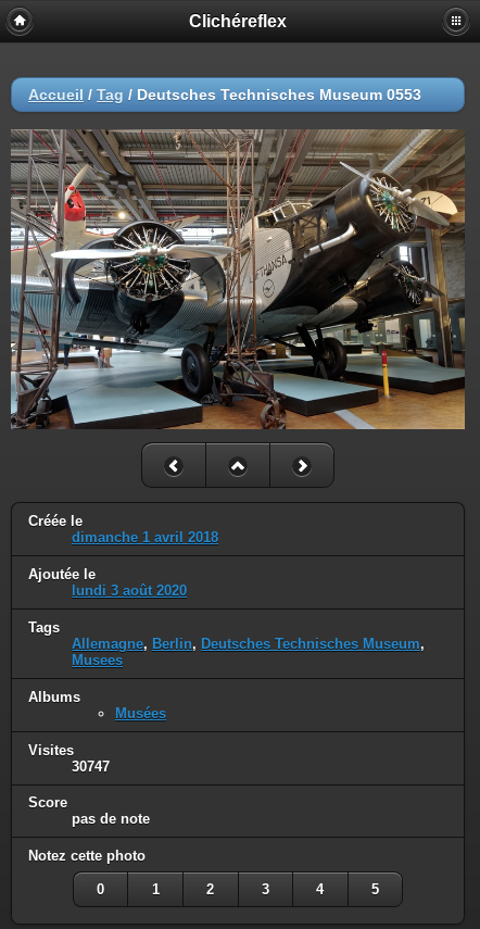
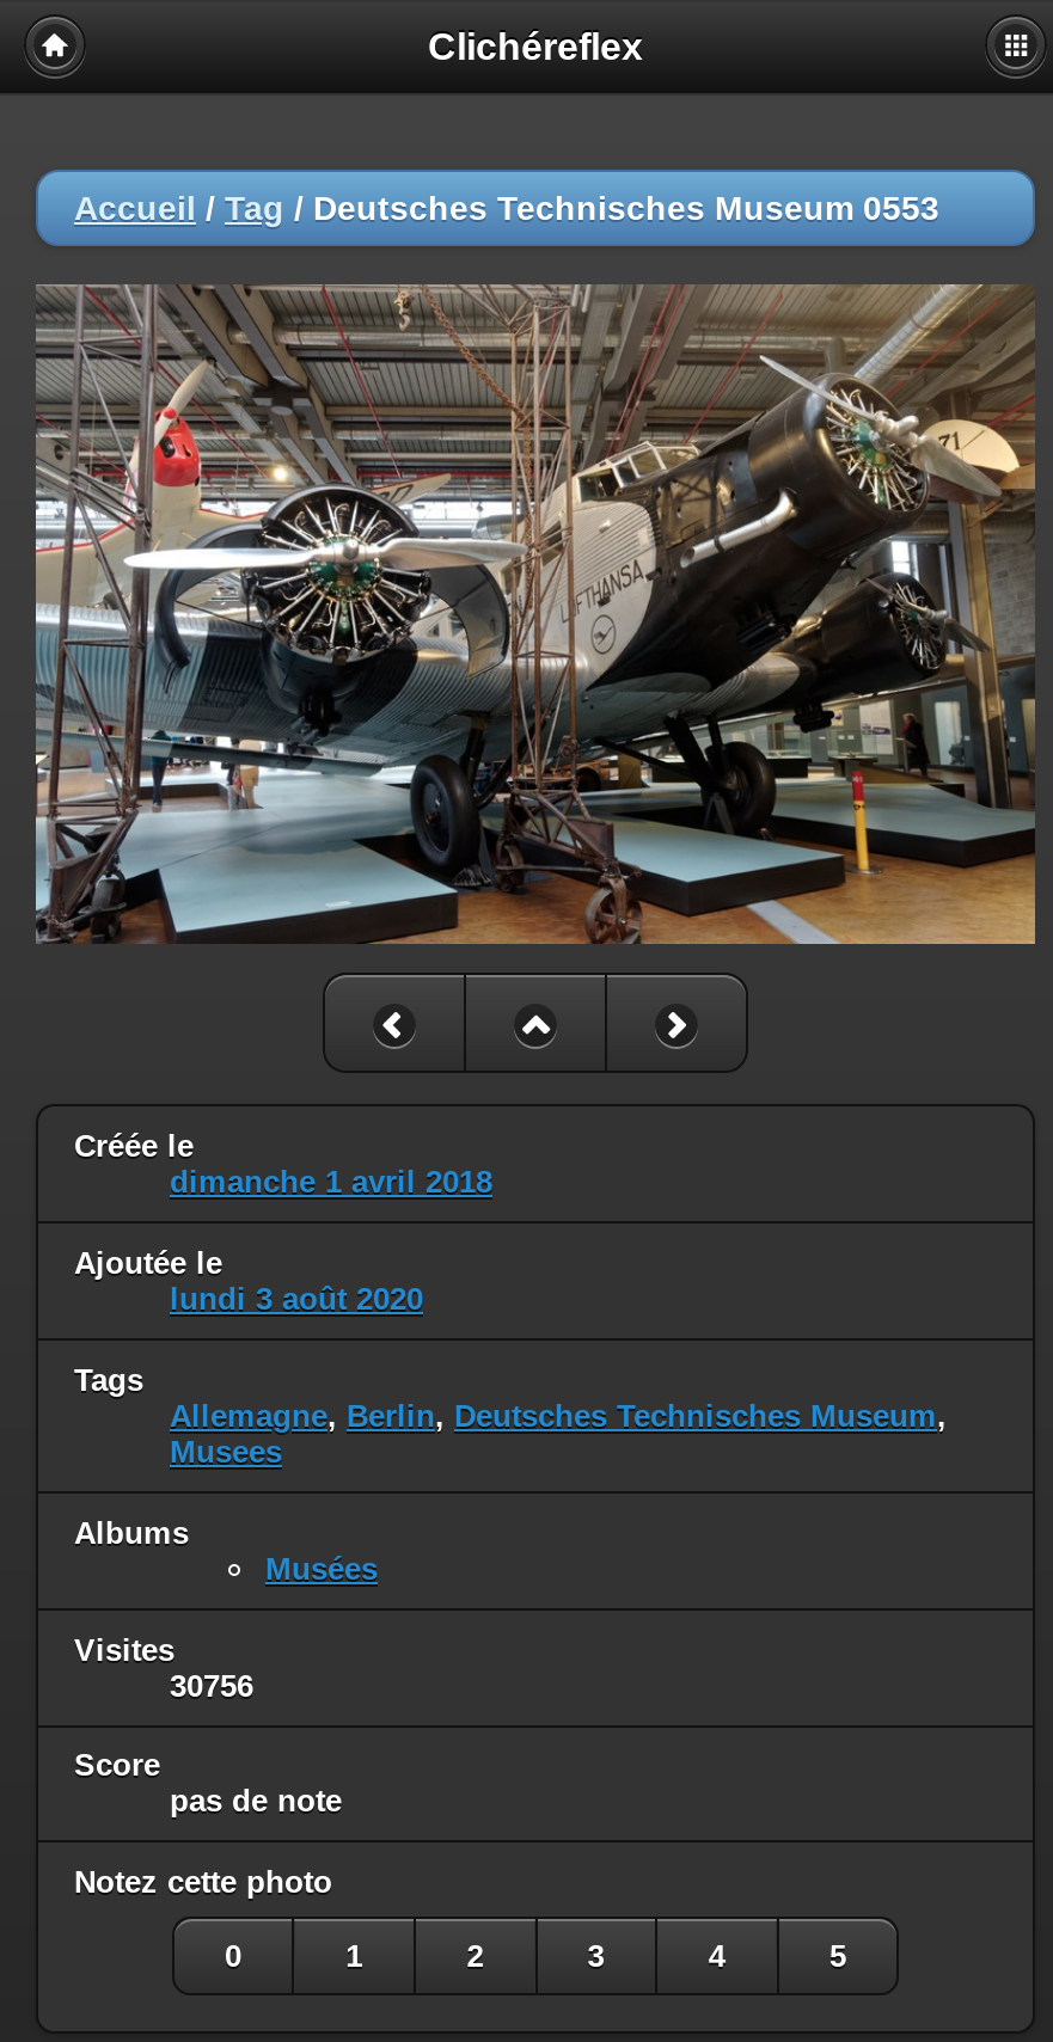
[72,758,110,774] 30747 -> [170,1667,253,1703] 30756

